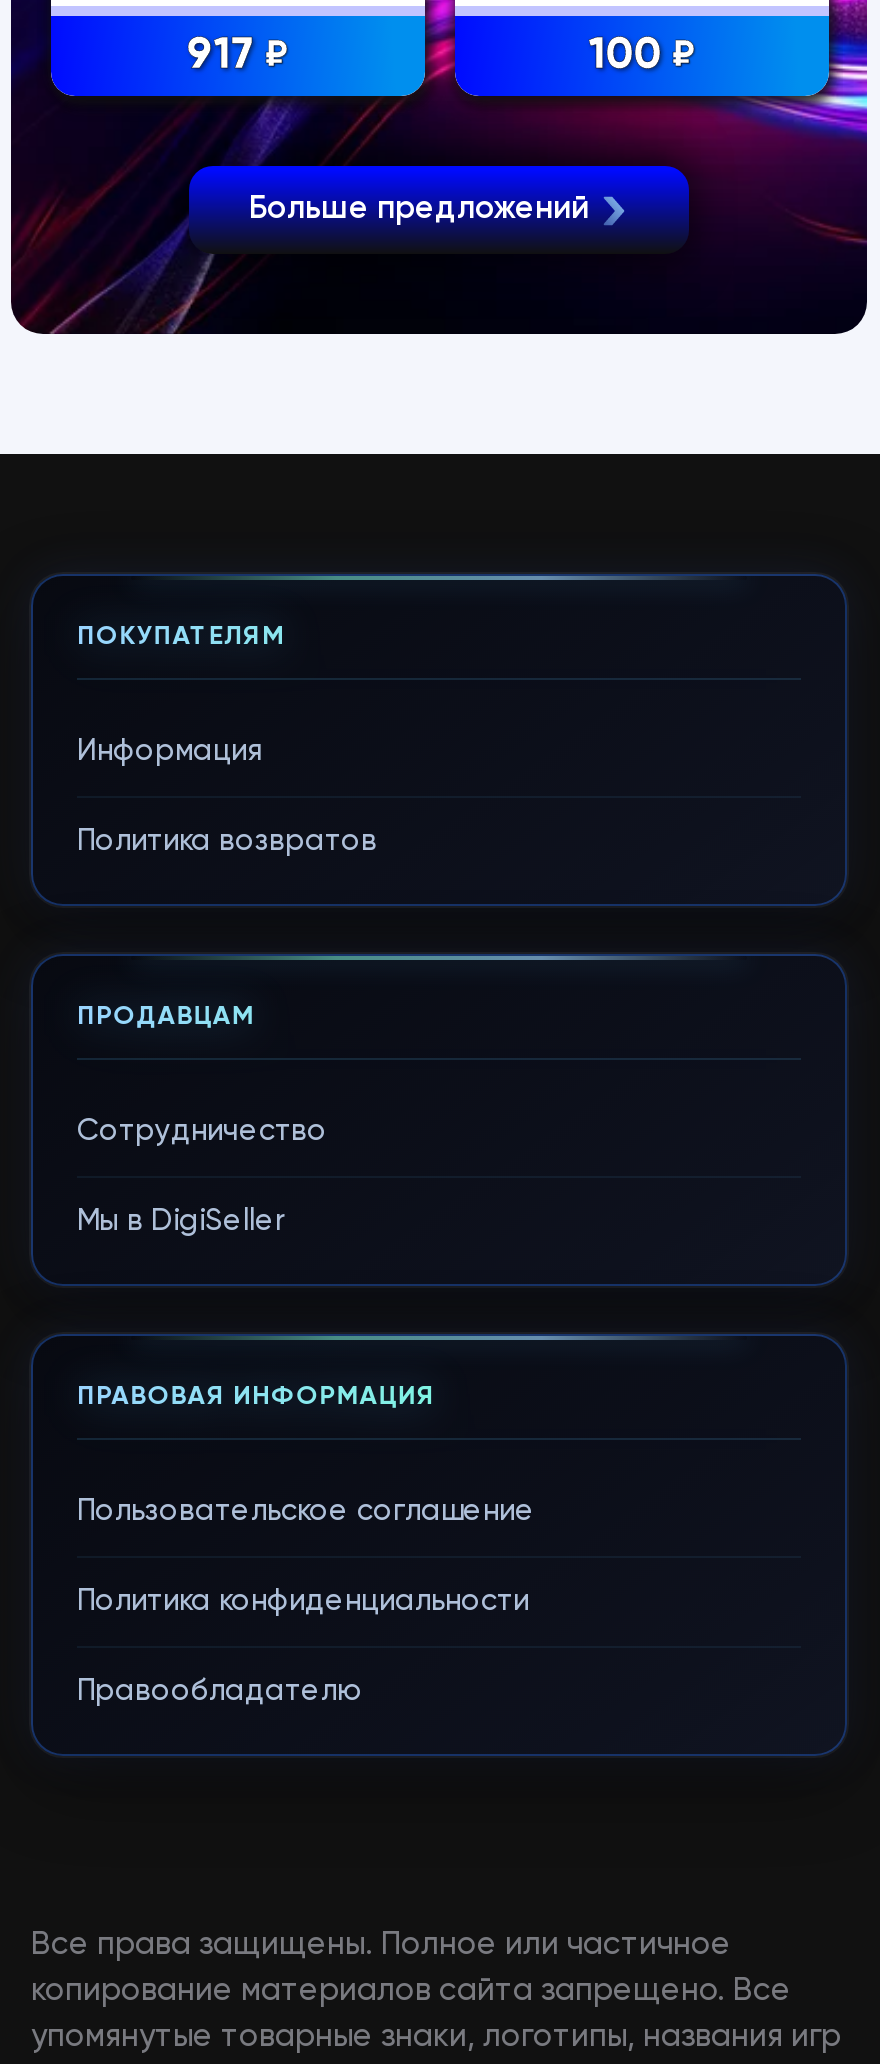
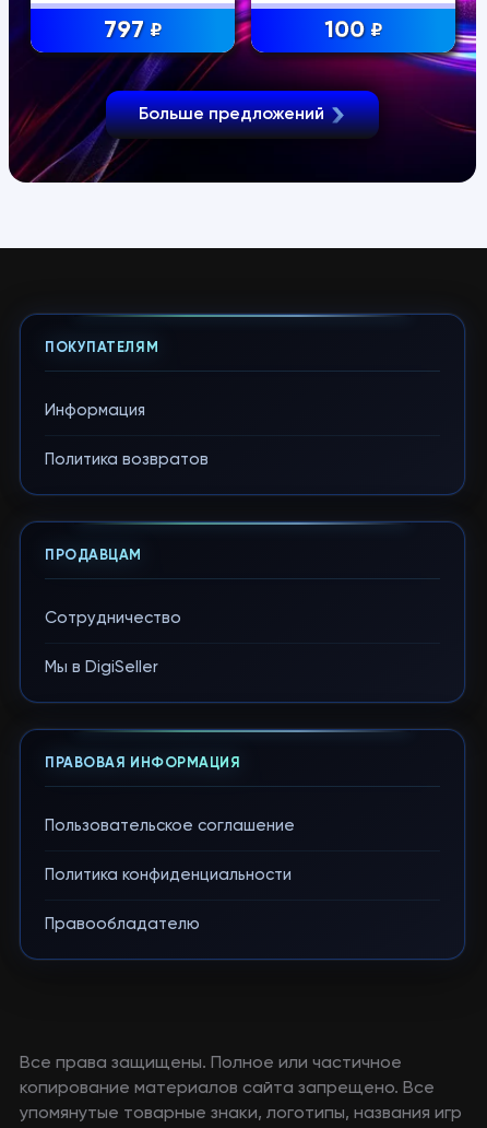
[187,33,289,77] 917 ₽ -> [103,18,162,42] 797 ₽

